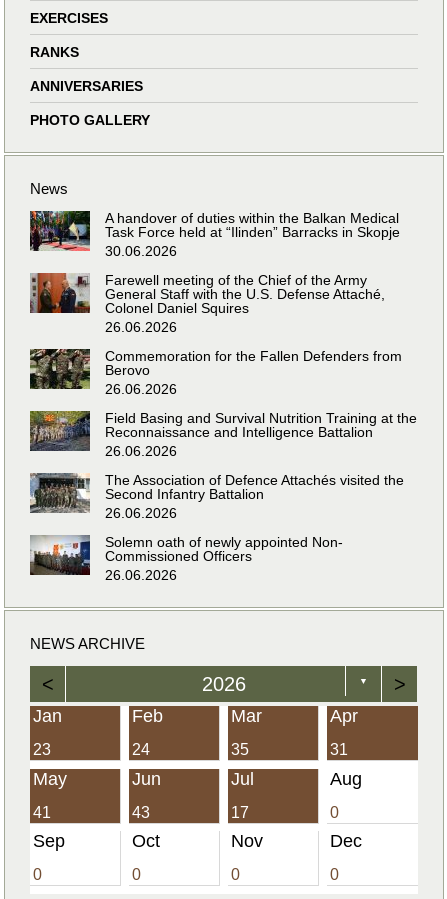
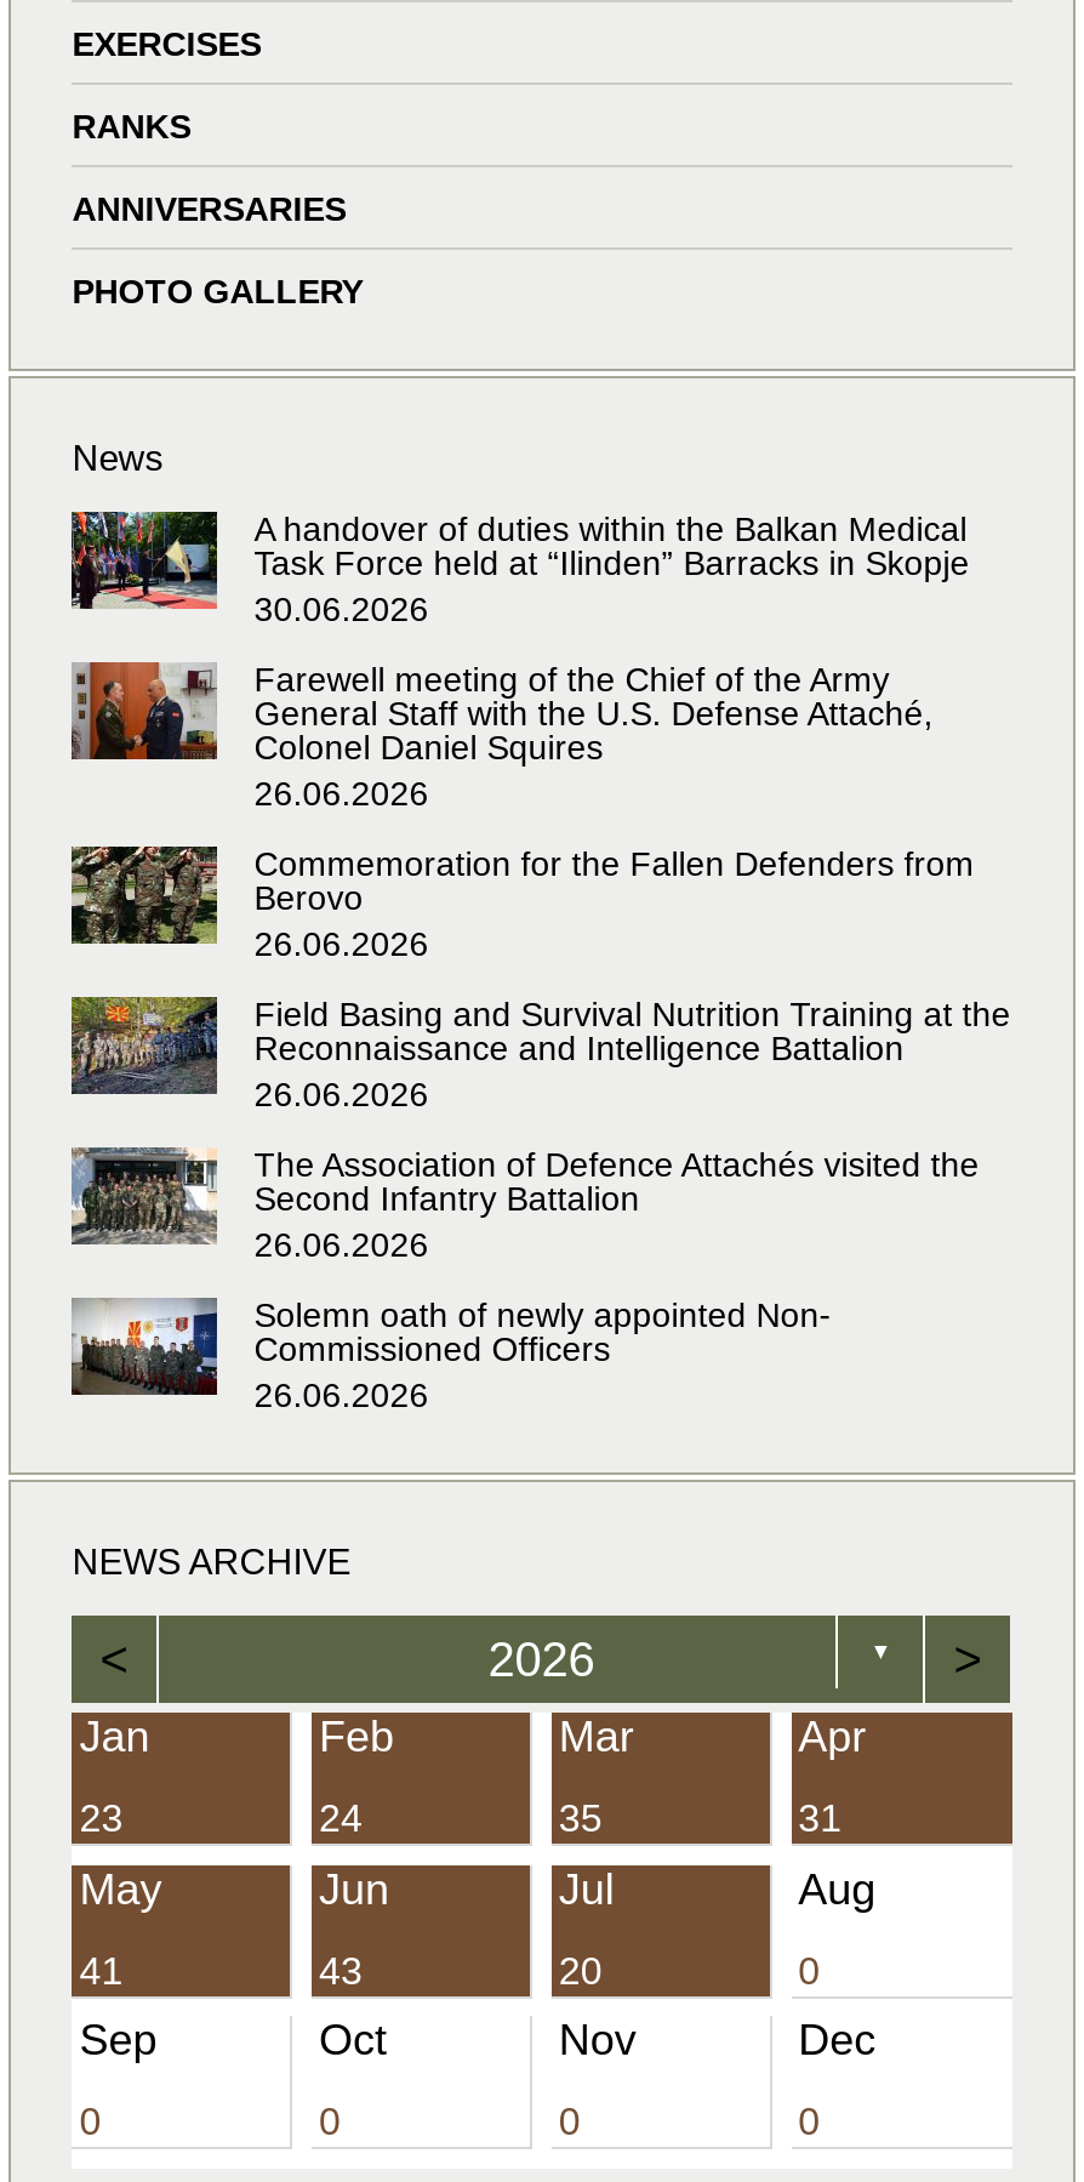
[231,803,249,820] 17 -> [559,1949,602,1990] 20

